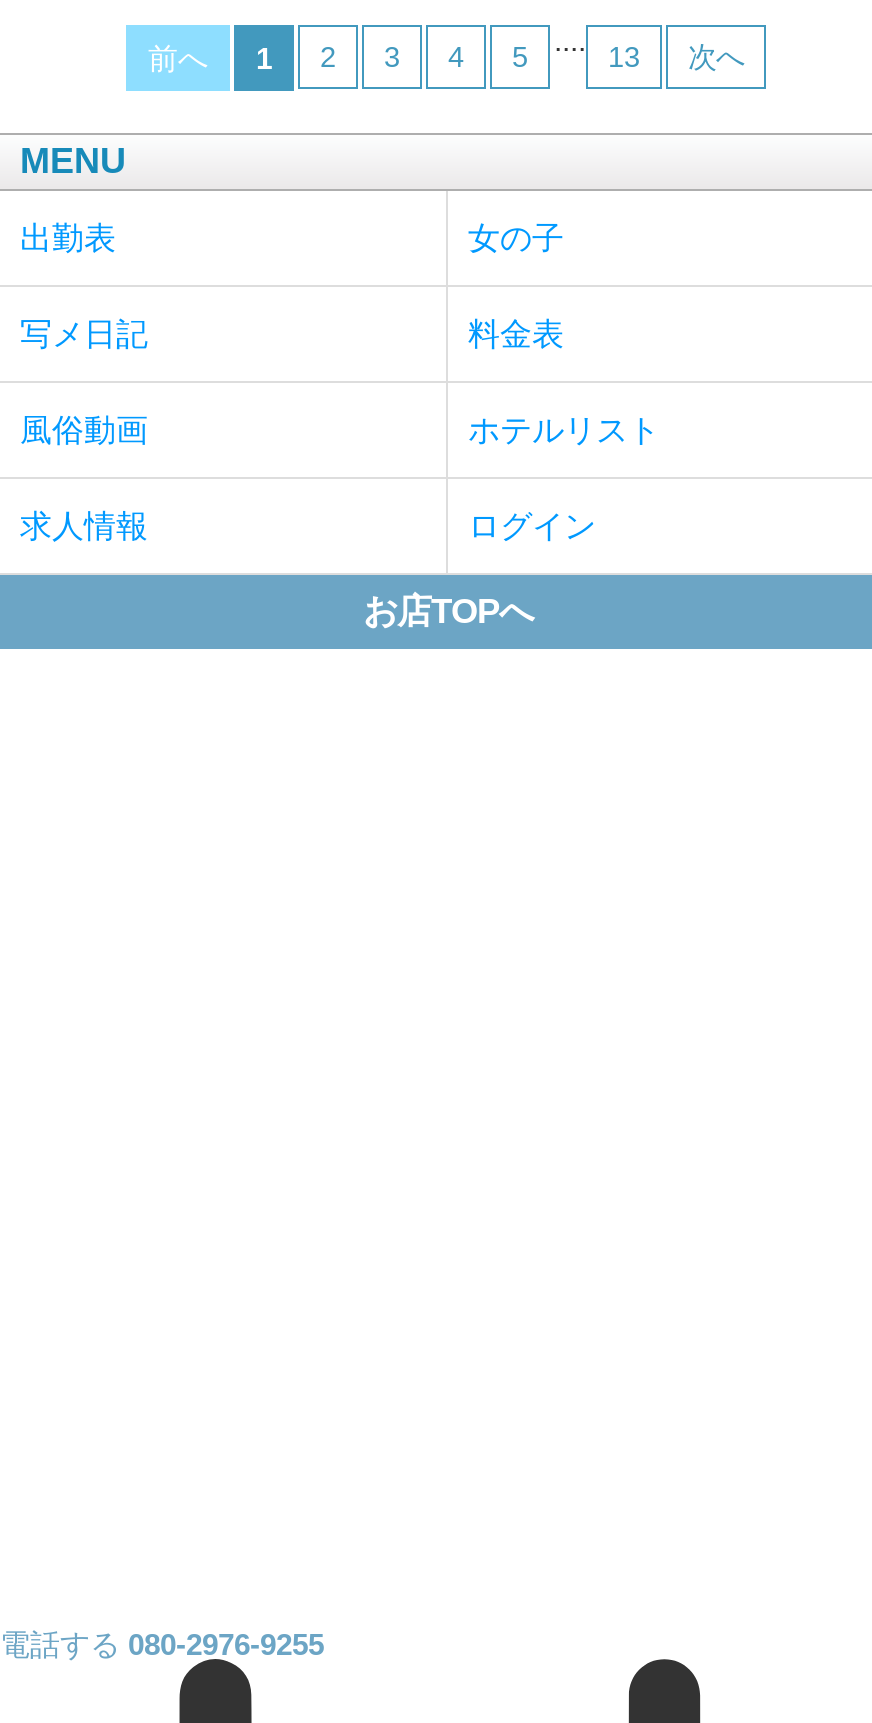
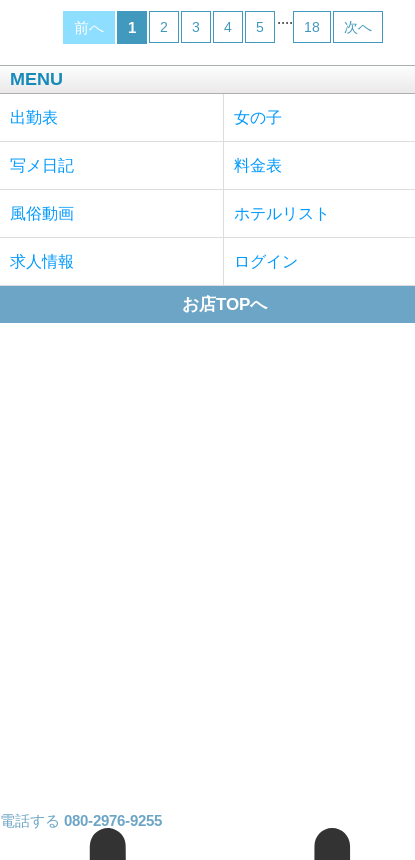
[608,41,744,73] 13 次へ -> [304,19,372,35] 18 次へ

